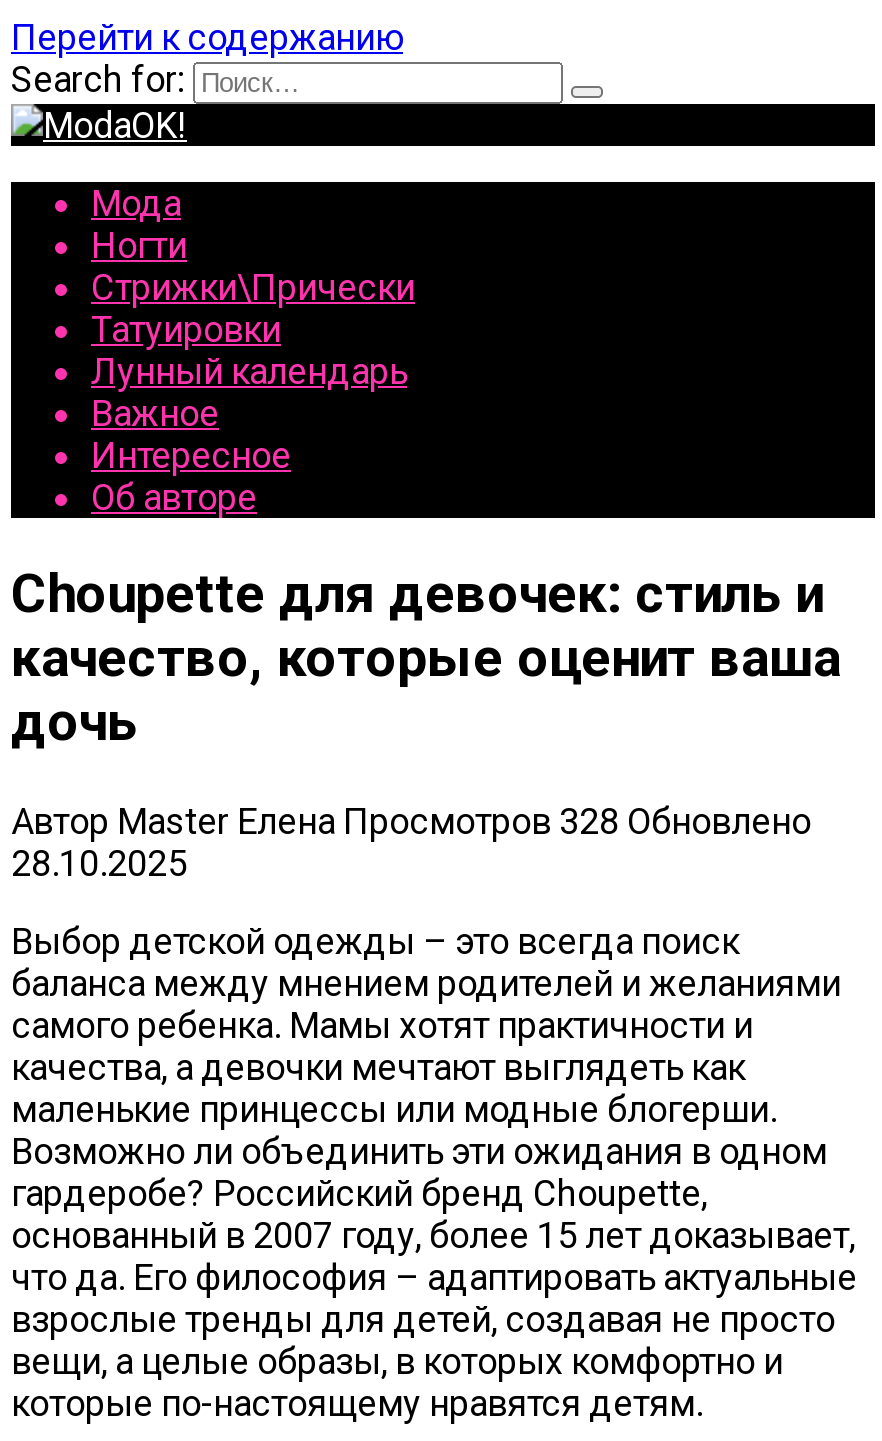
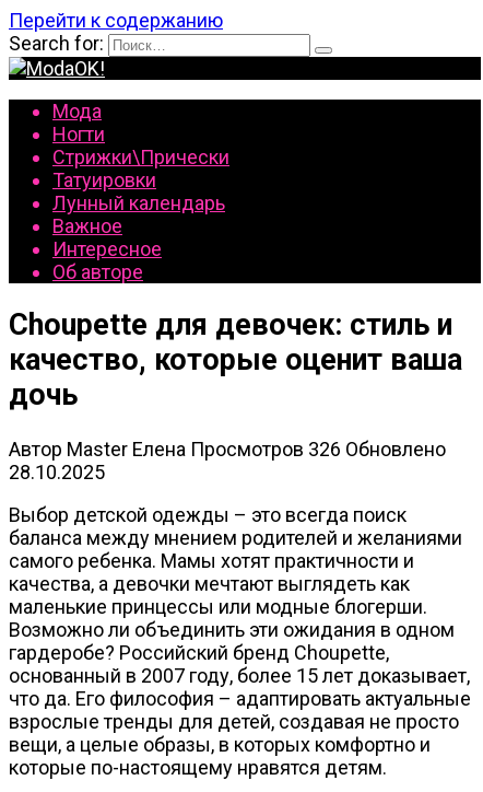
[11,800,811,842] Автор Master Елена Просмотров 328 Обновлено -> [9,437,446,460] Автор Master Елена Просмотров 326 Обновлено

